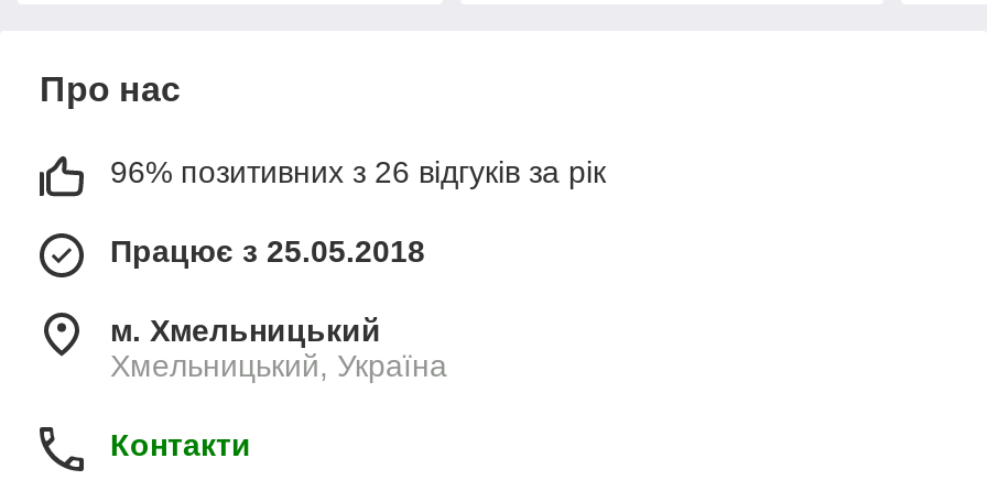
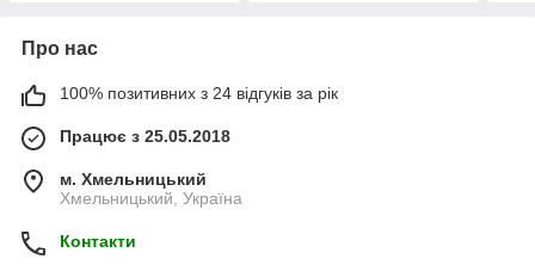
[110,154,606,189] 96% позитивних з 26 відгуків за рік -> [60,83,338,102] 100% позитивних з 24 відгуків за рік

